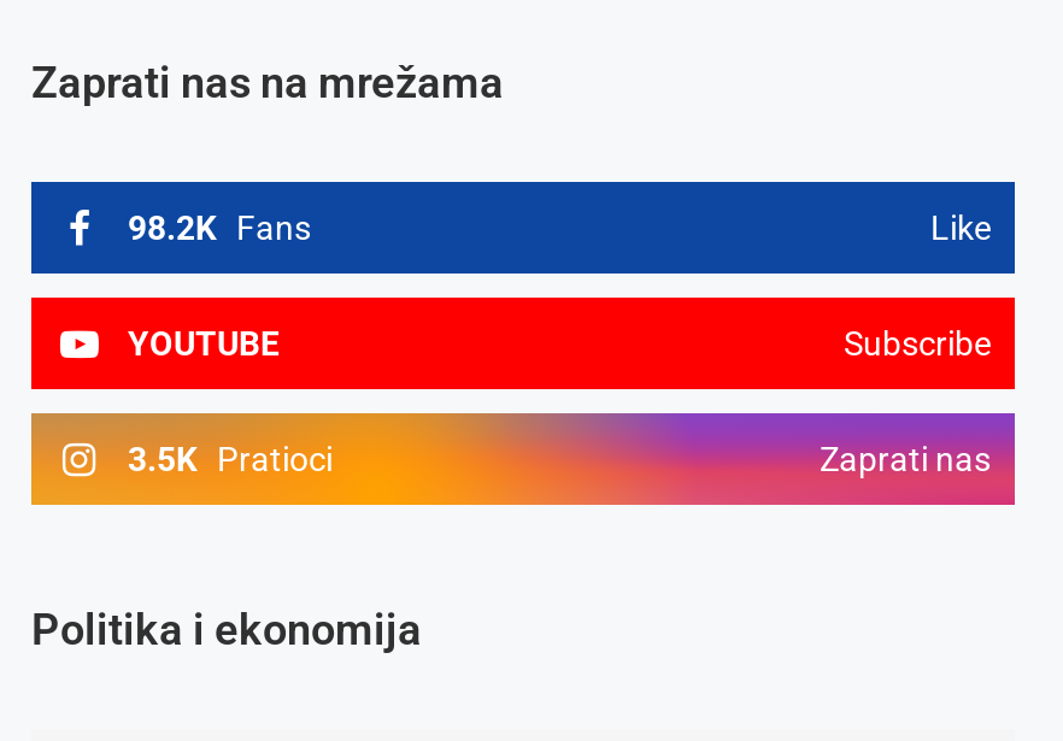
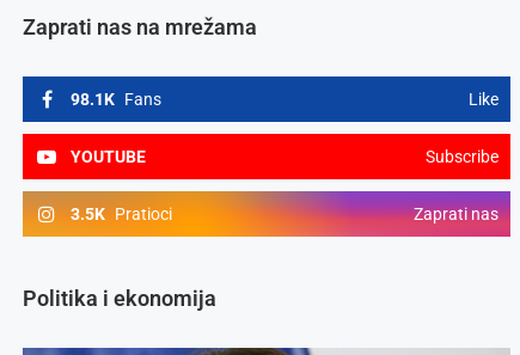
[128,209,311,248] 98.2K Fans -> [71,90,161,109] 98.1K Fans

